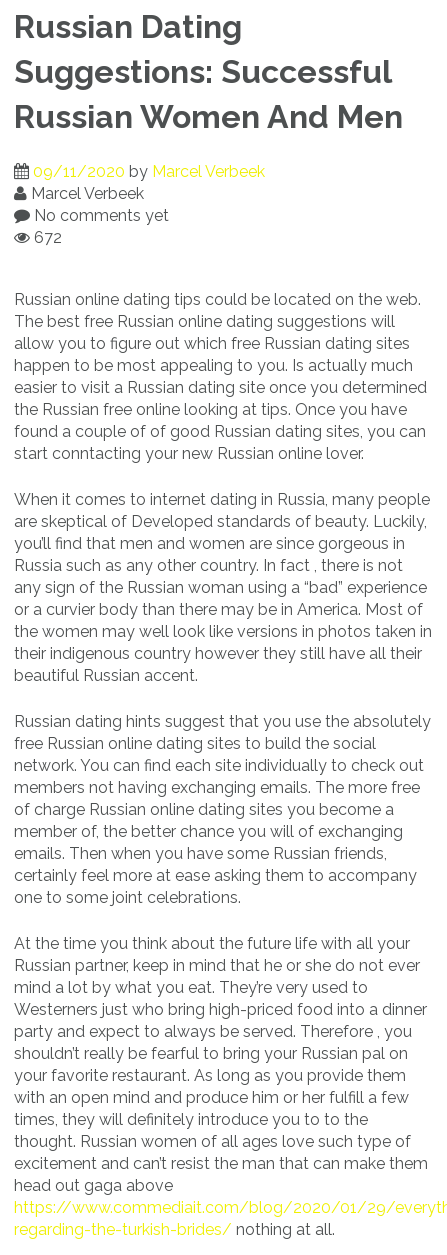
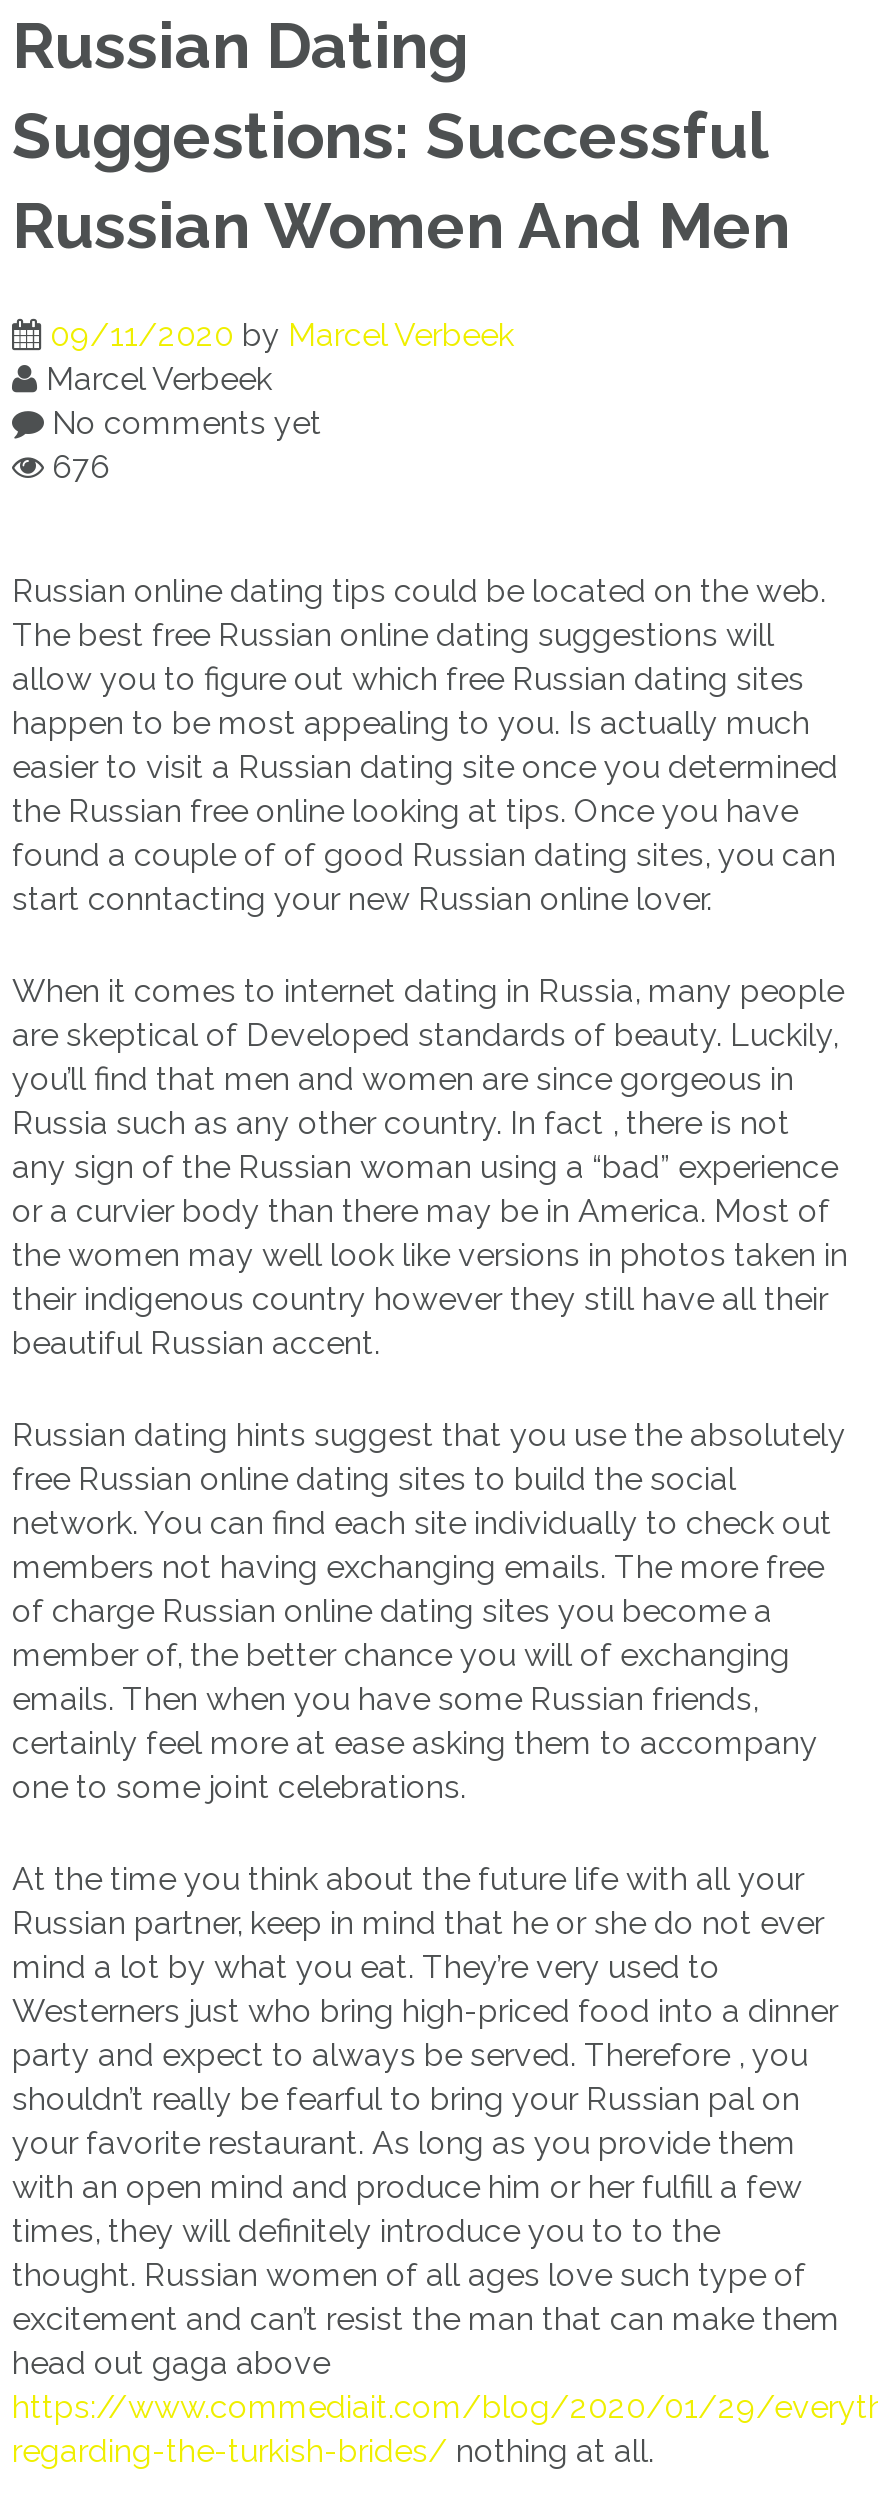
[30,228,62,247] 672 -> [44,448,110,486] 676

